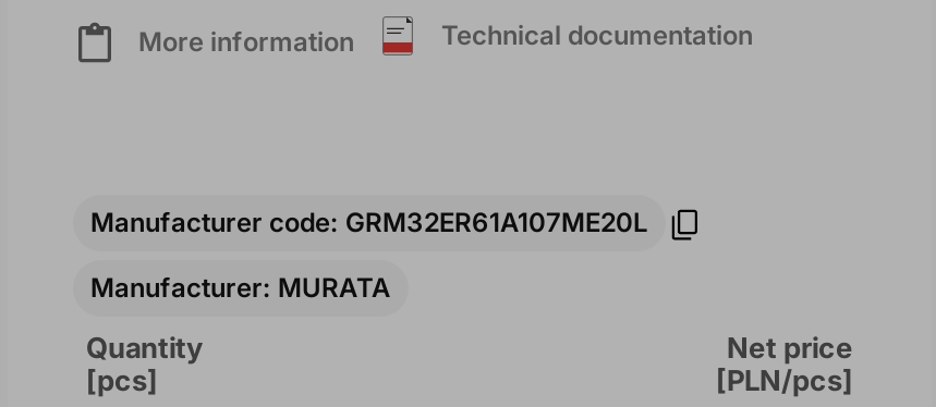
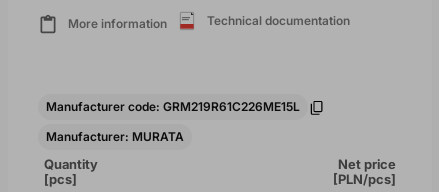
[90,206,648,238] Manufacturer code: GRM32ER61A107ME20L -> [46,99,300,114] Manufacturer code: GRM219R61C226ME15L

